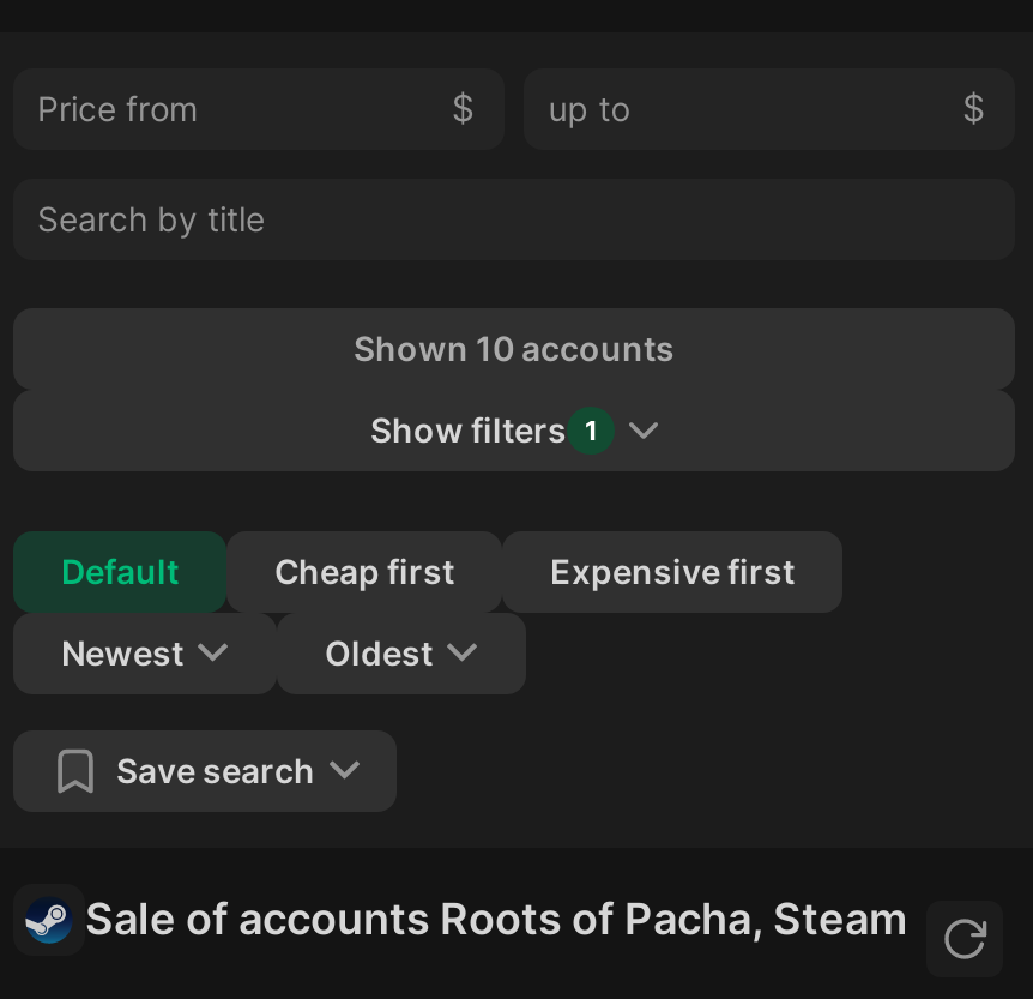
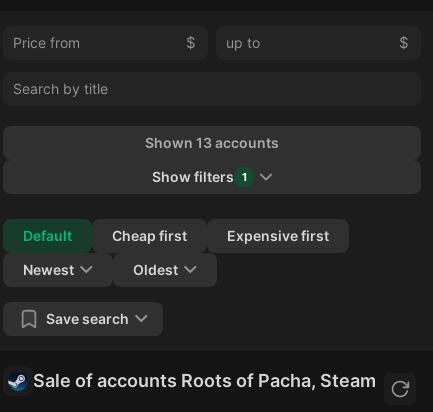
[354,327,675,368] Shown 10 accounts -> [145,134,279,151] Shown 13 accounts

